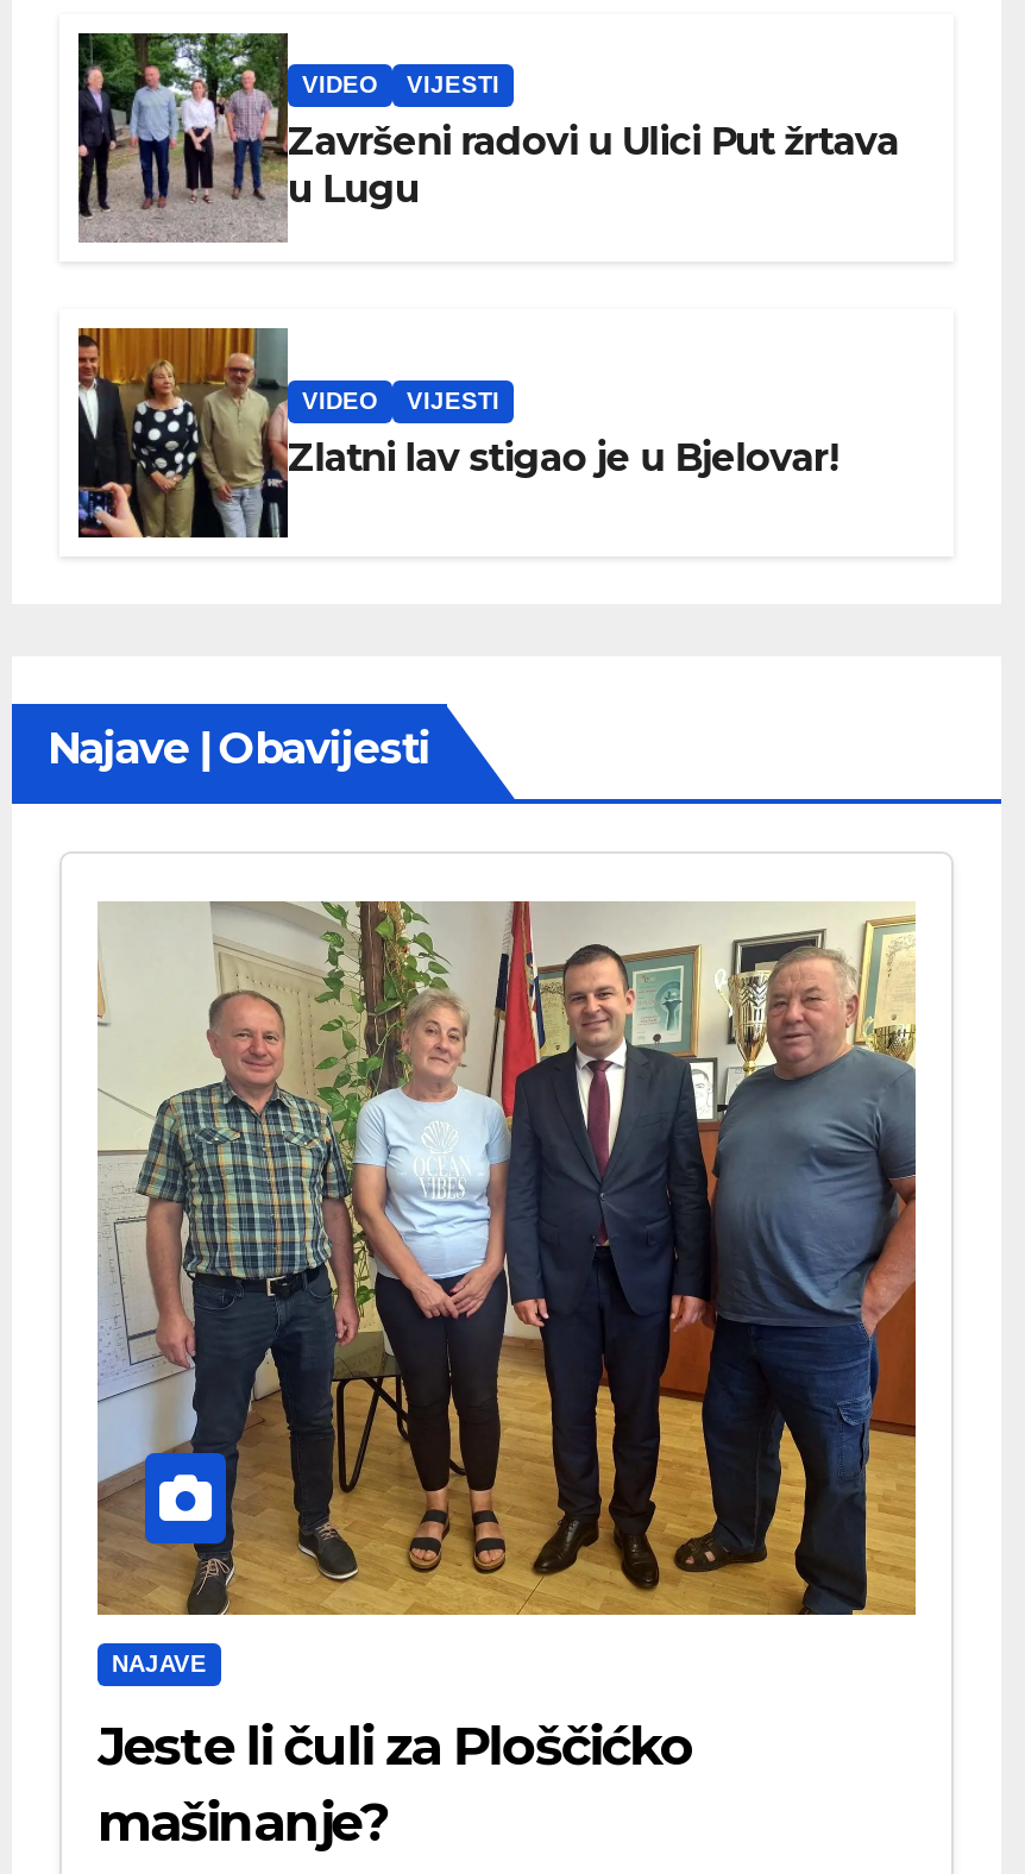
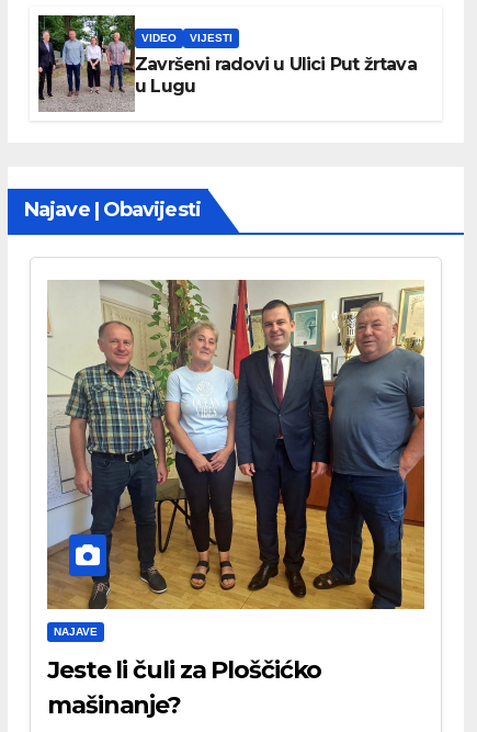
[76,326,838,537] [image] | VIDEO | VIJESTI | Zlatni lav stigao je u Bjelovar! -> none

